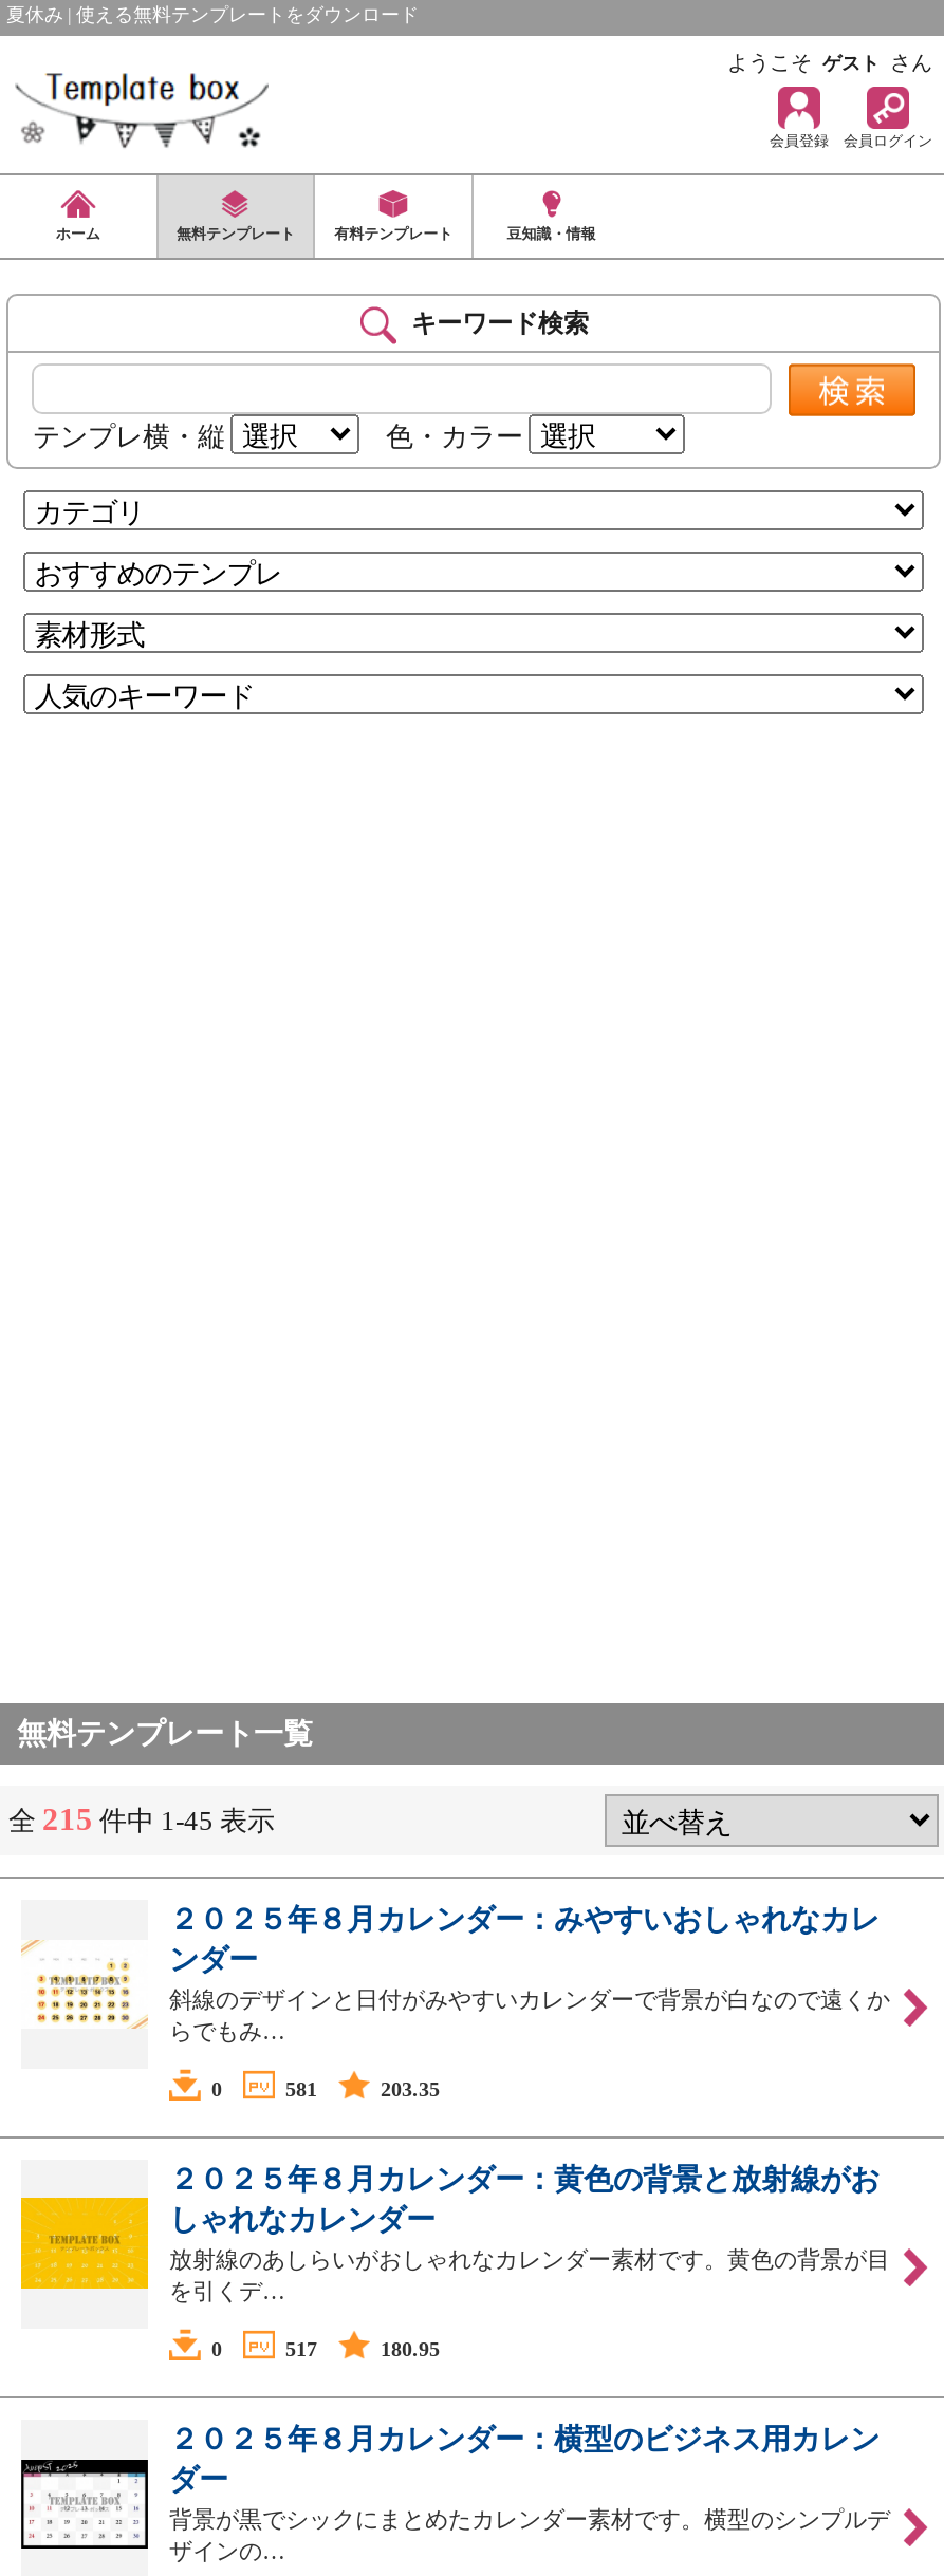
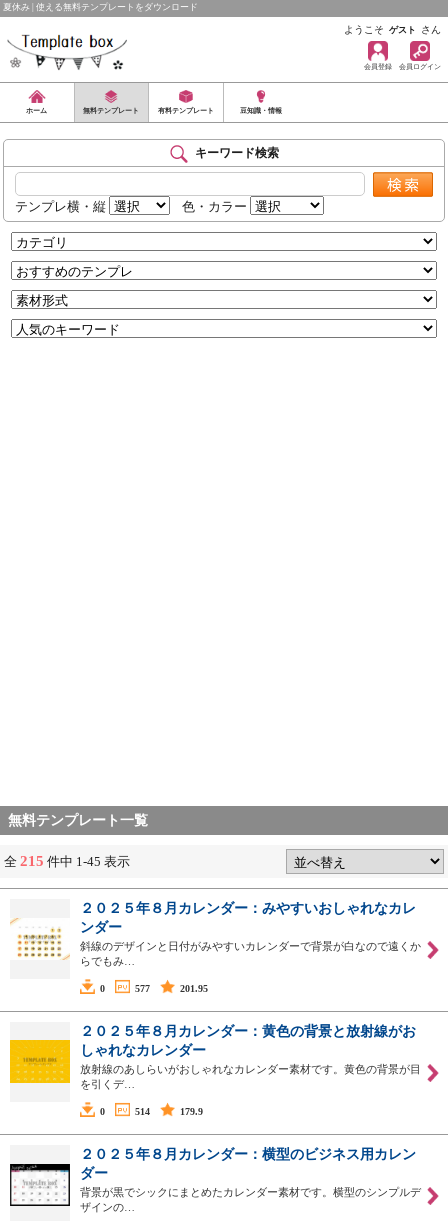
[285,2077,317,2101] 581 -> [135,983,150,994] 577
[381,2077,440,2101] 203.35 -> [180,983,208,994] 201.95
[285,2337,317,2360] 517 -> [135,1106,150,1117] 514
[381,2337,440,2360] 180.95 -> [180,1106,203,1117] 179.9

